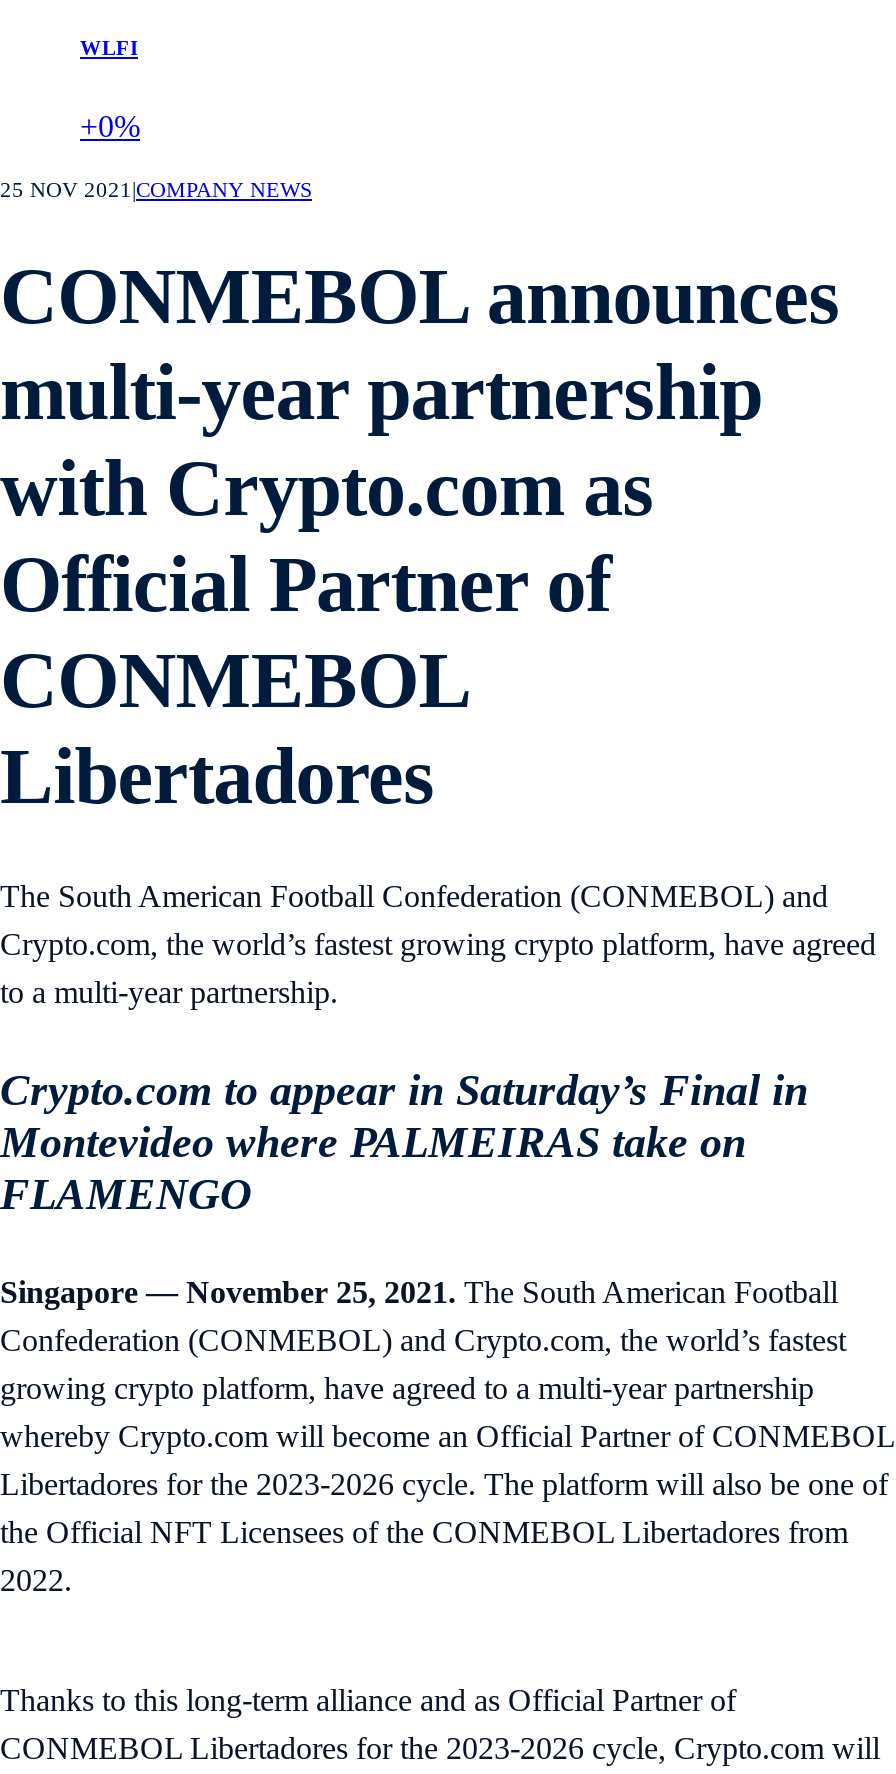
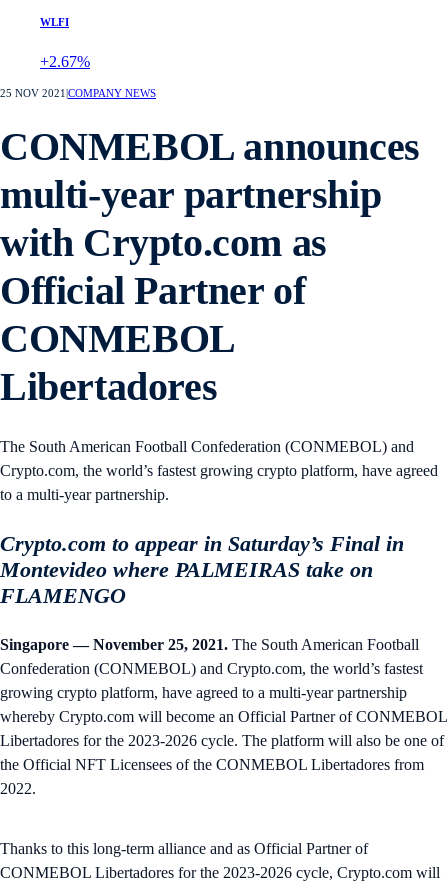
[80,110,140,144] +0% -> [40,53,90,70] +2.67%

